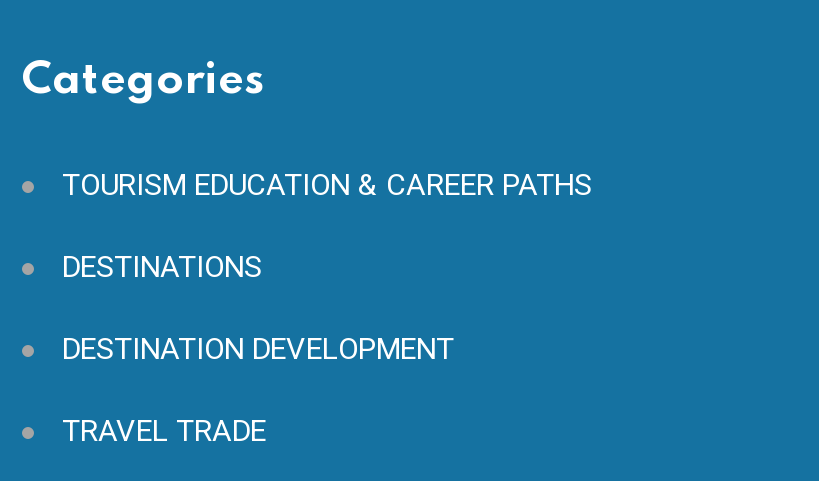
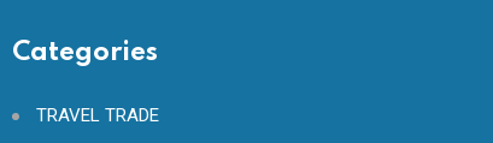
[62,168,592,368] TOURISM EDUCATION & CAREER PATHS | DESTINATIONS | DESTINATION DEVELOPMENT -> none

